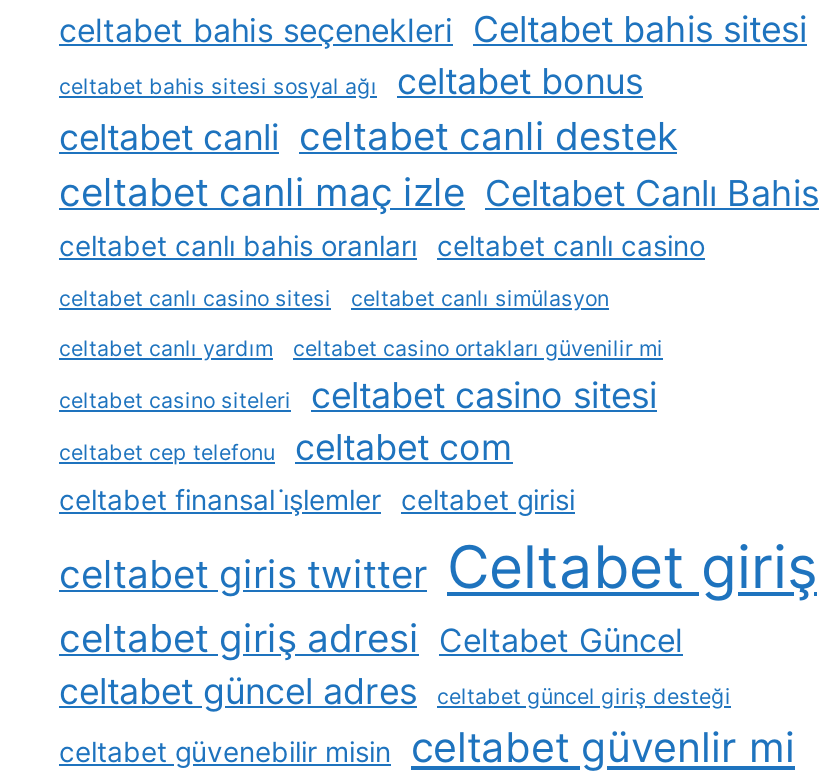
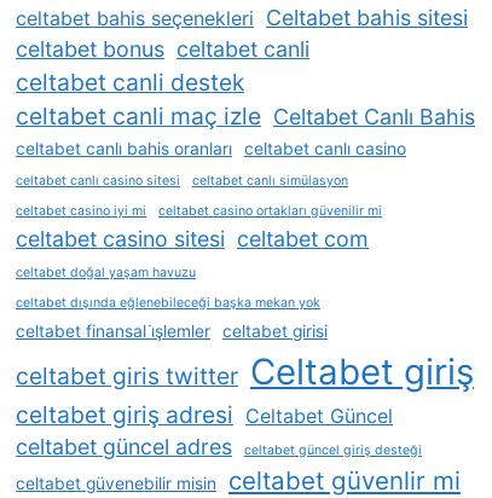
[59,59,677,159] celtabet bahis sitesi sosyal ağı | celtabet bonus | celtabet canli celtabet canli destek -> [16,36,309,96] celtabet bonus celtabet canli | celtabet canli destek
[59,335,273,361] celtabet canlı yardım -> [16,202,146,218] celtabet casino iyi mi
[59,373,657,467] celtabet casino siteleri | celtabet casino sitesi | celtabet cep telefonu | celtabet com -> [16,225,369,310] celtabet casino sitesi celtabet com | celtabet doğal yaşam havuzu | celtabet dışında eğlenebileceği başka mekan yok

